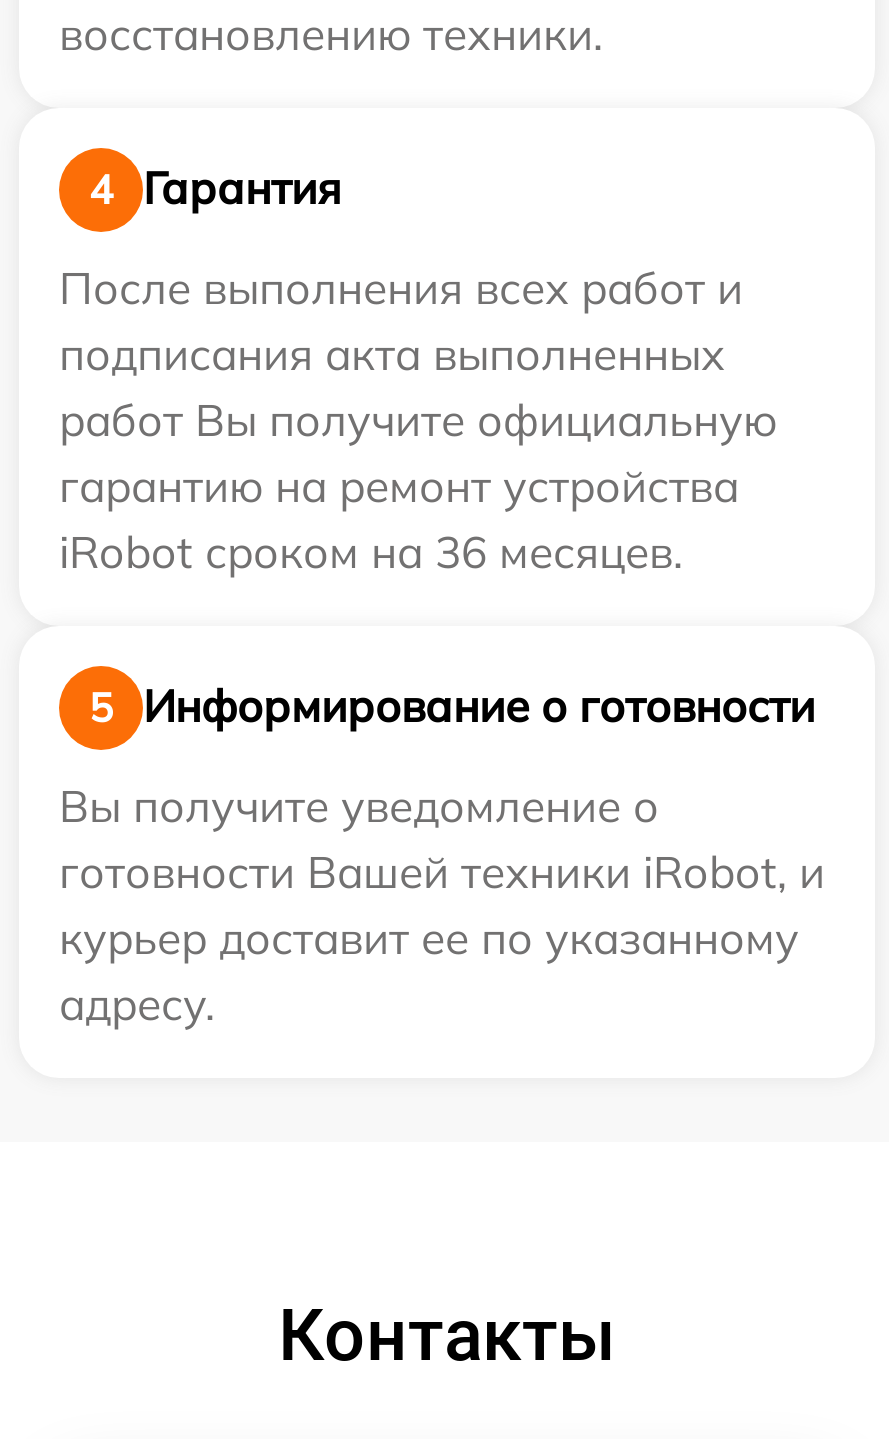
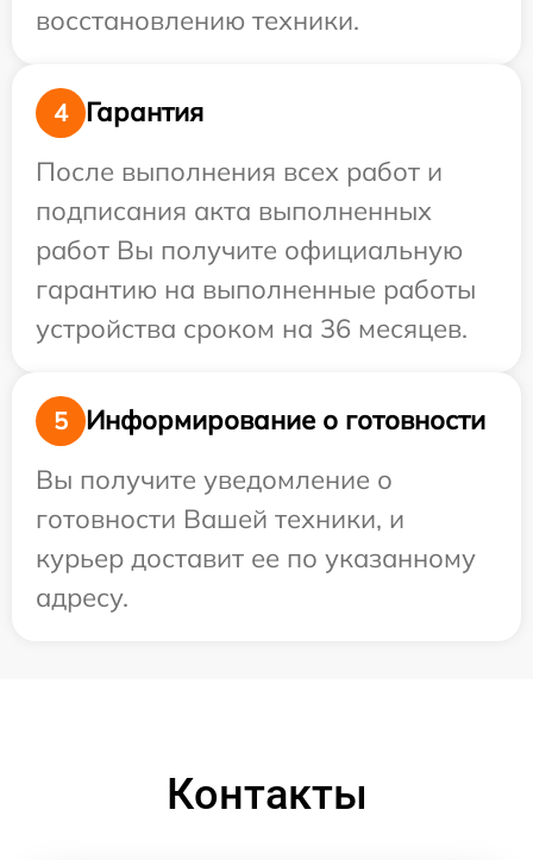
[59,458,739,514] гарантию на ремонт устройства -> [36,272,476,306] гарантию на выполненные работы
[59,524,683,580] iRobot сроком на 36 месяцев. -> [36,312,468,345] устройства сроком на 36 месяцев.
[59,844,825,900] готовности Вашей техники iRobot, и -> [36,502,405,535] готовности Вашей техники, и

